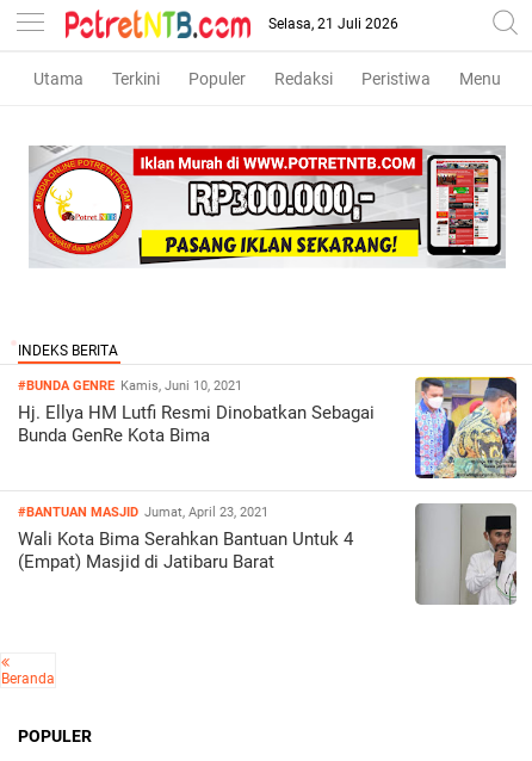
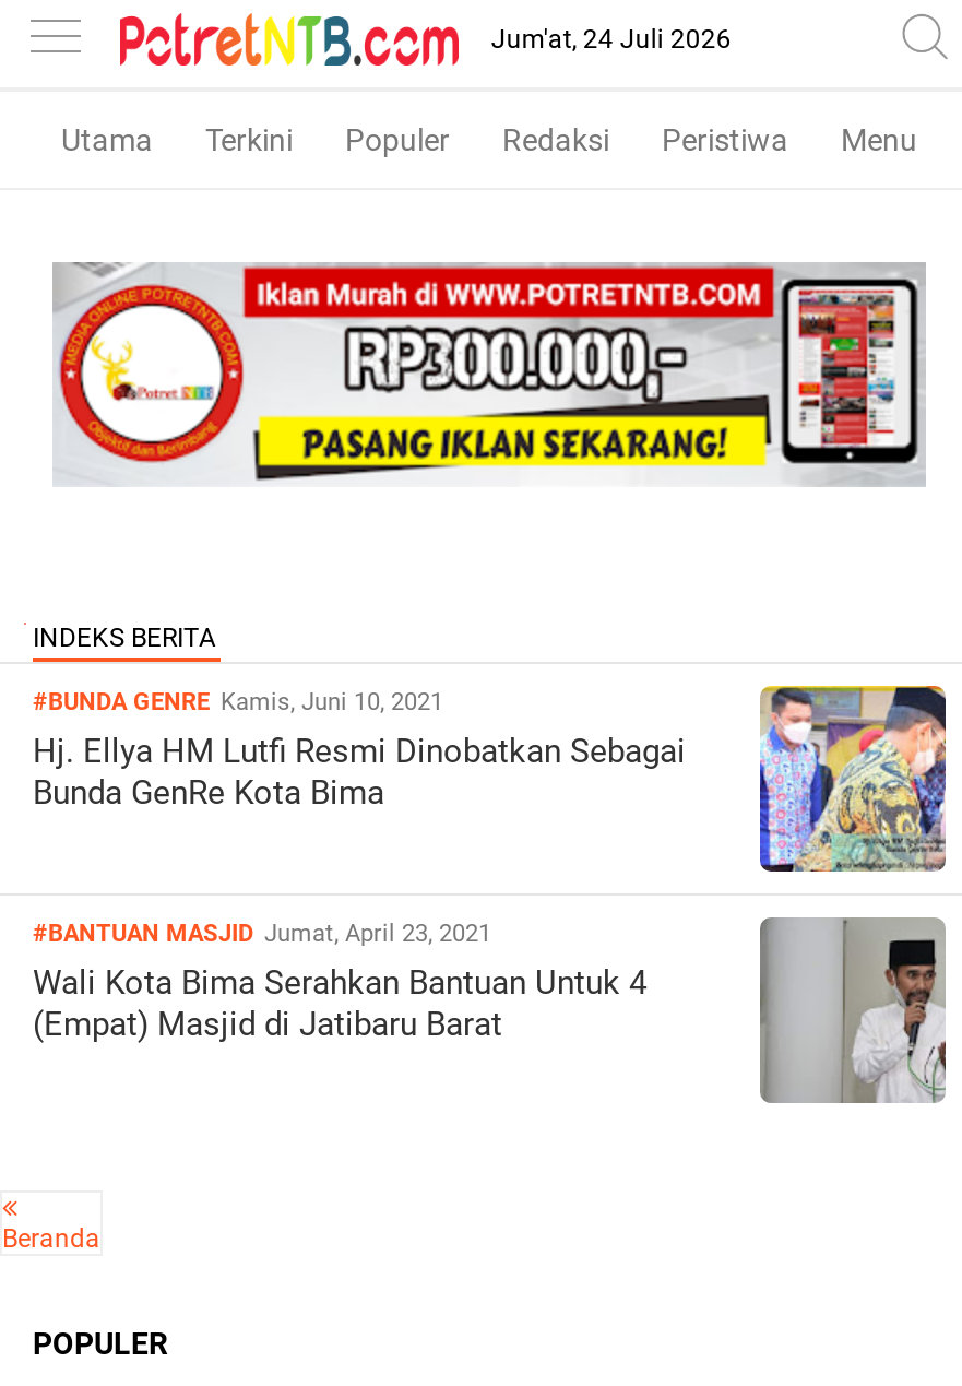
[268,16,398,32] Selasa, 21 Juli 2026 -> [491,24,731,55] Jum'at, 24 Juli 2026

